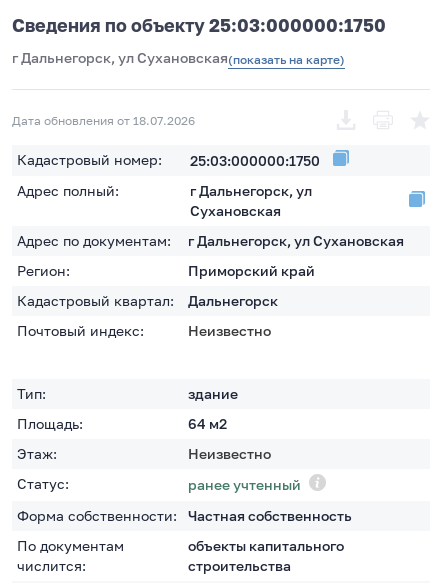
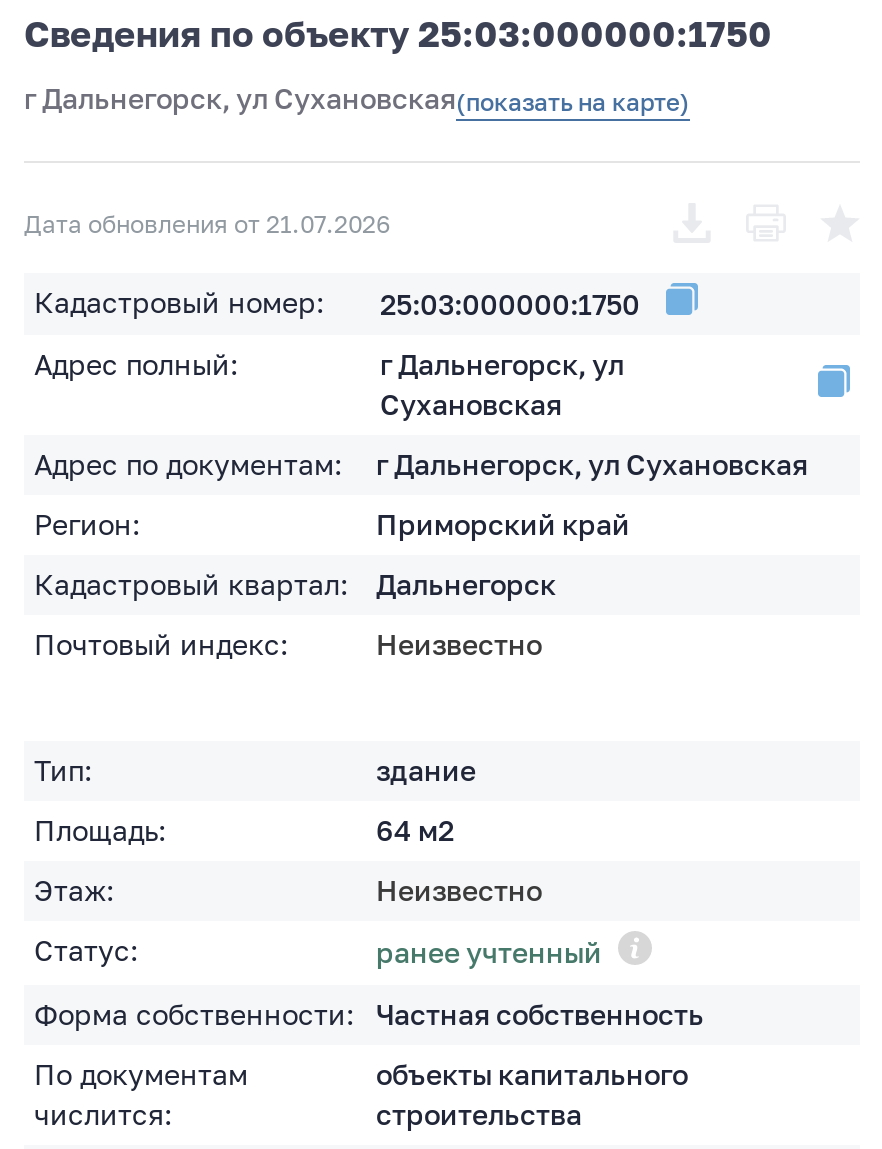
[12,112,195,127] Дата обновления от 18.07.2026 -> [24,208,390,238] Дата обновления от 21.07.2026

